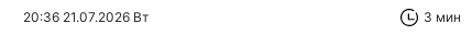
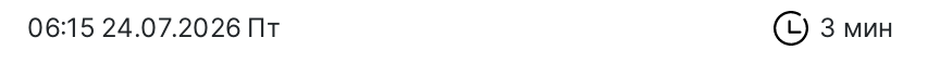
[23,8,149,25] 20:36 21.07.2026 Вт -> [27,10,280,43] 06:15 24.07.2026 Пт

